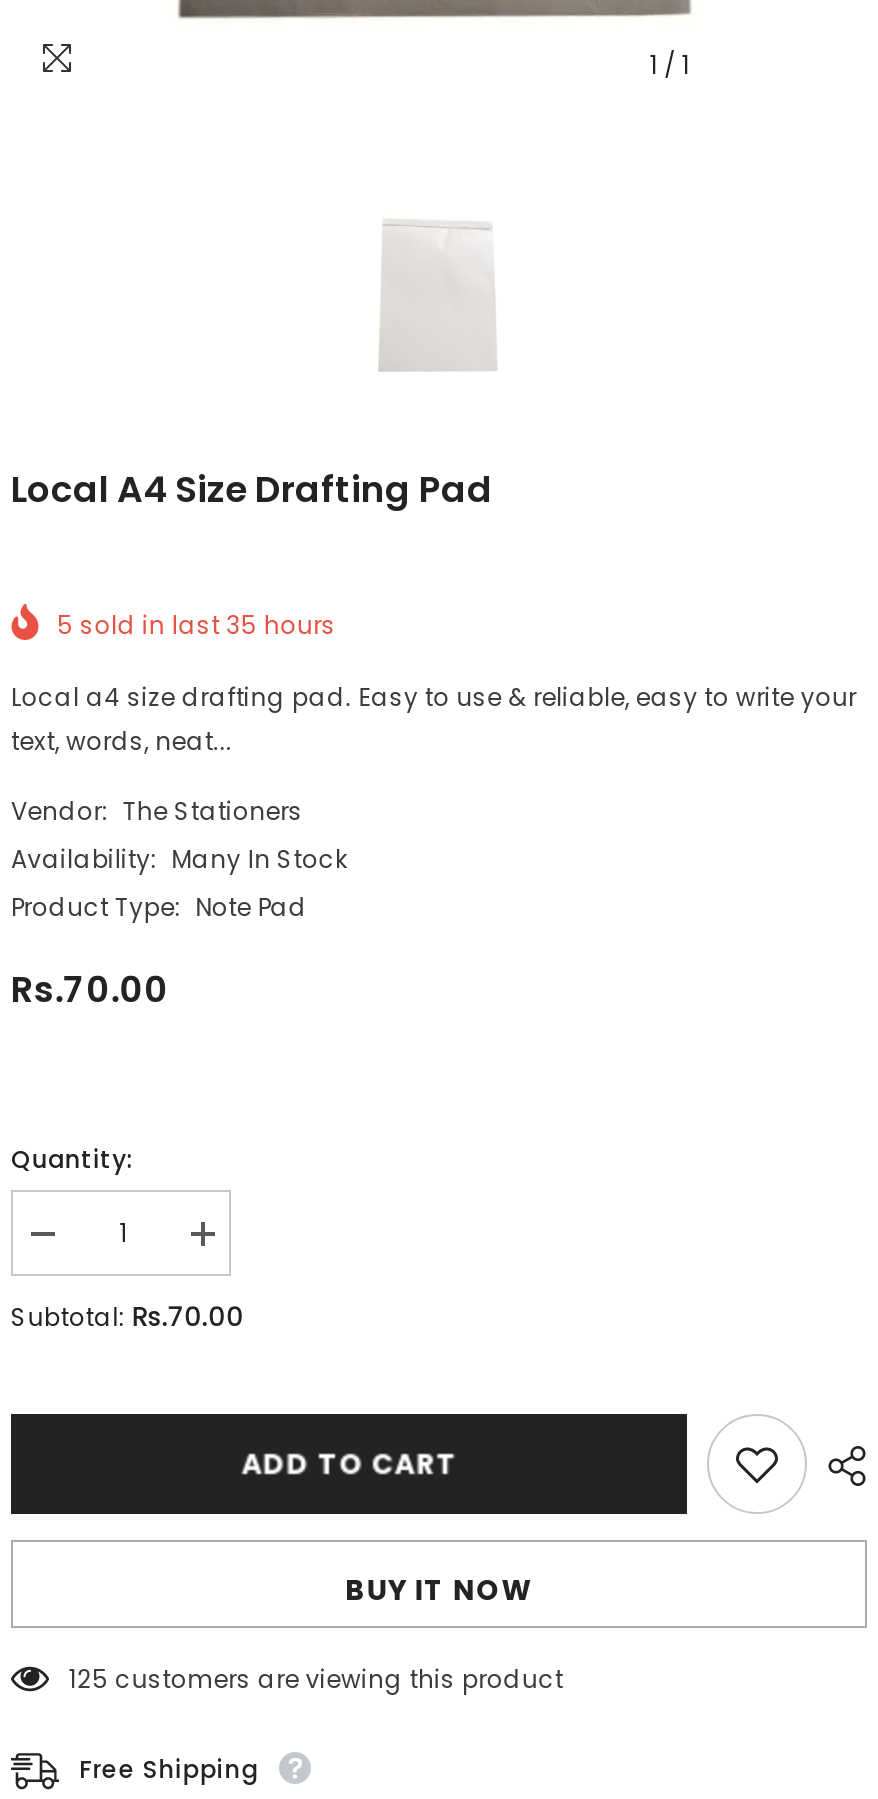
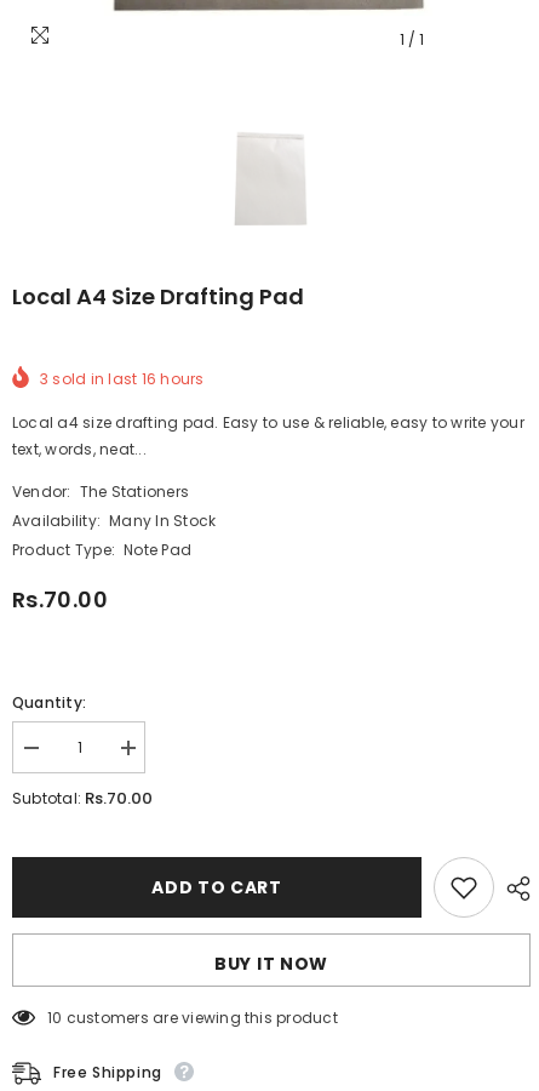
[57,608,336,642] 5 sold in last 35 hours -> [40,369,204,389] 3 sold in last 16 hours
[69,1662,563,1696] 125 customers are viewing this product -> [47,1007,338,1028] 10 customers are viewing this product

